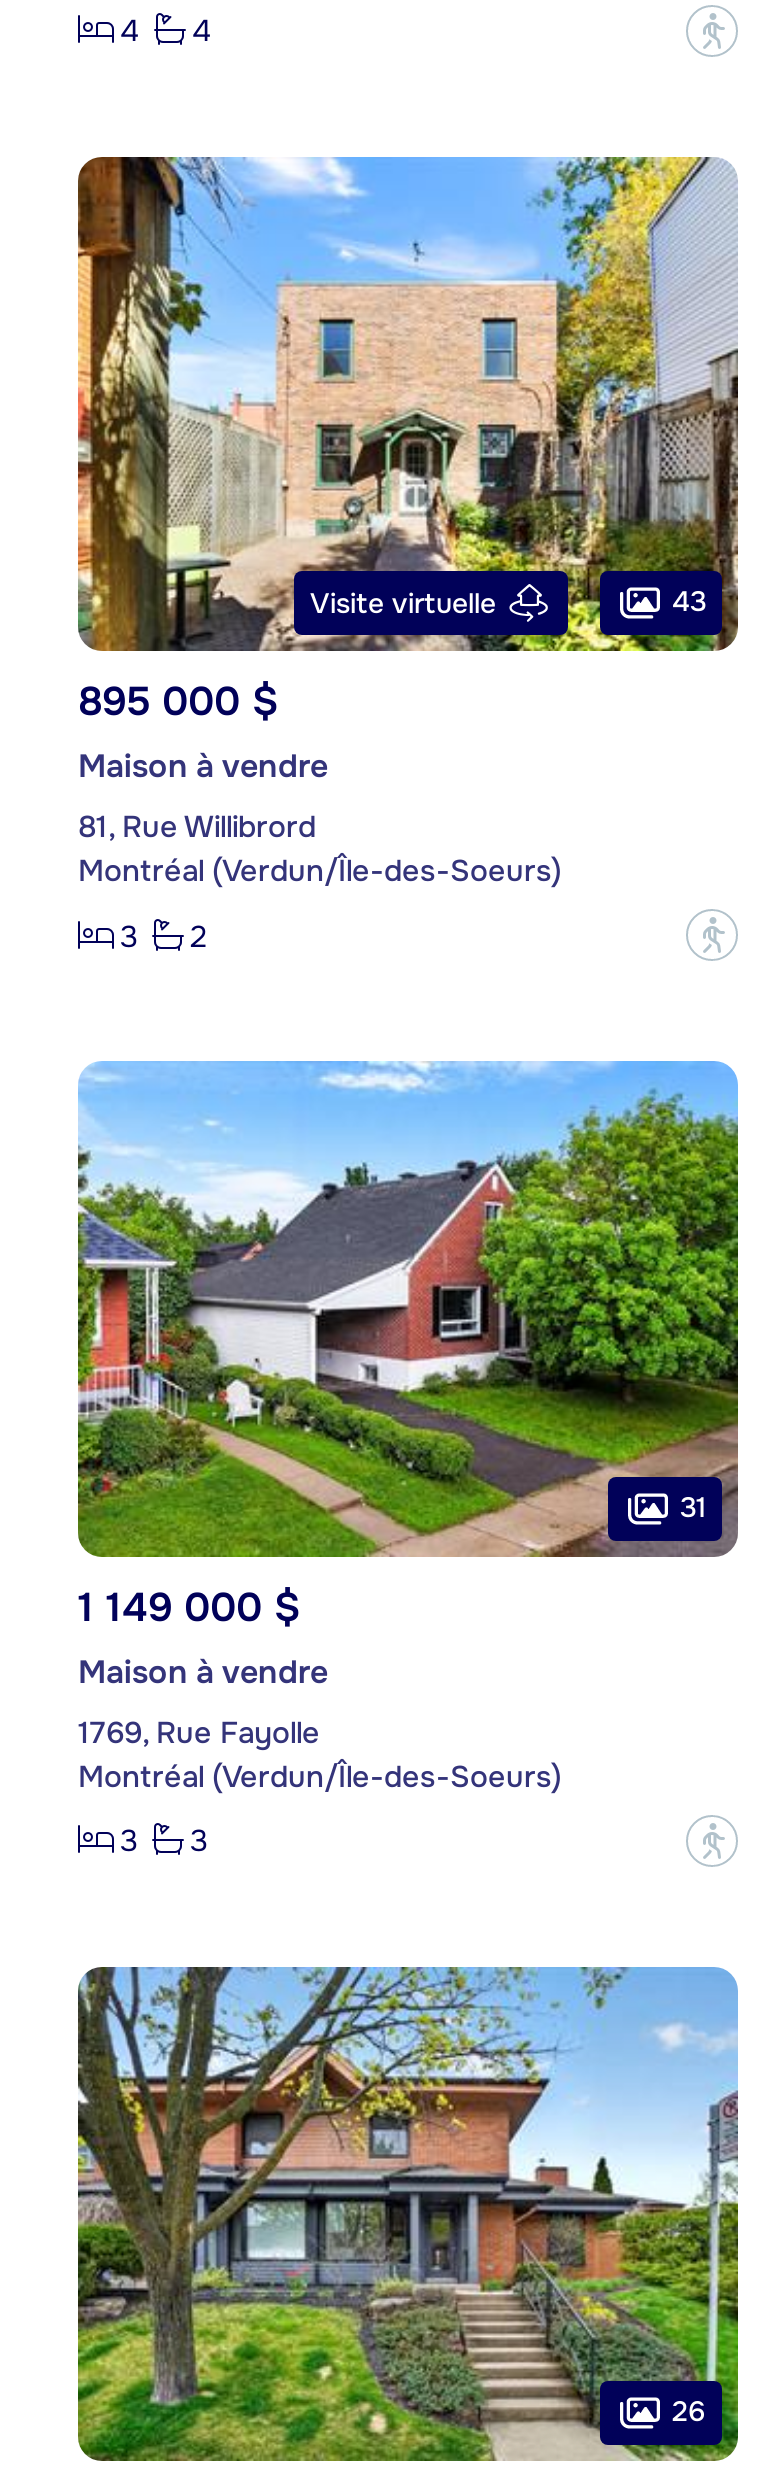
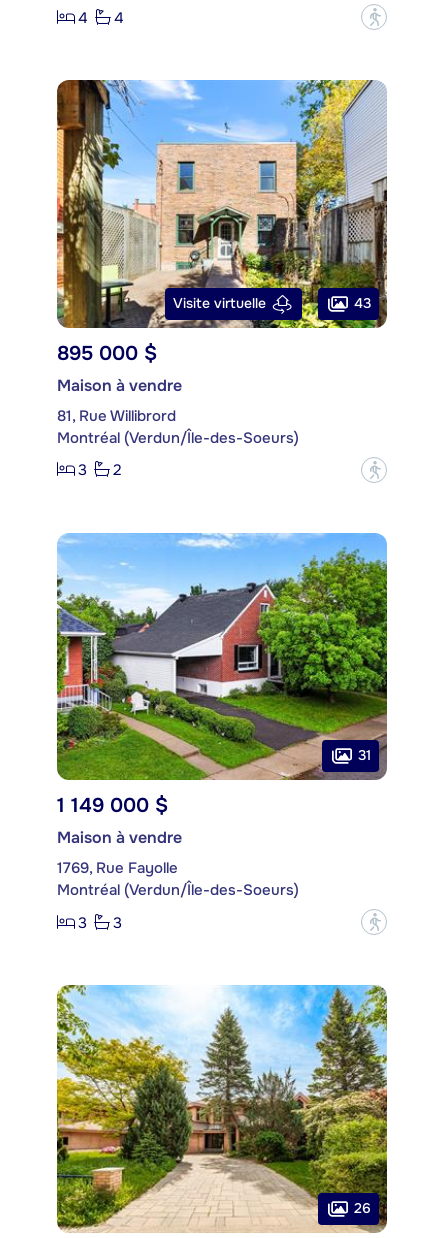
[76,1964,740,2462] [image] -> [56,984,388,1233] [image]

